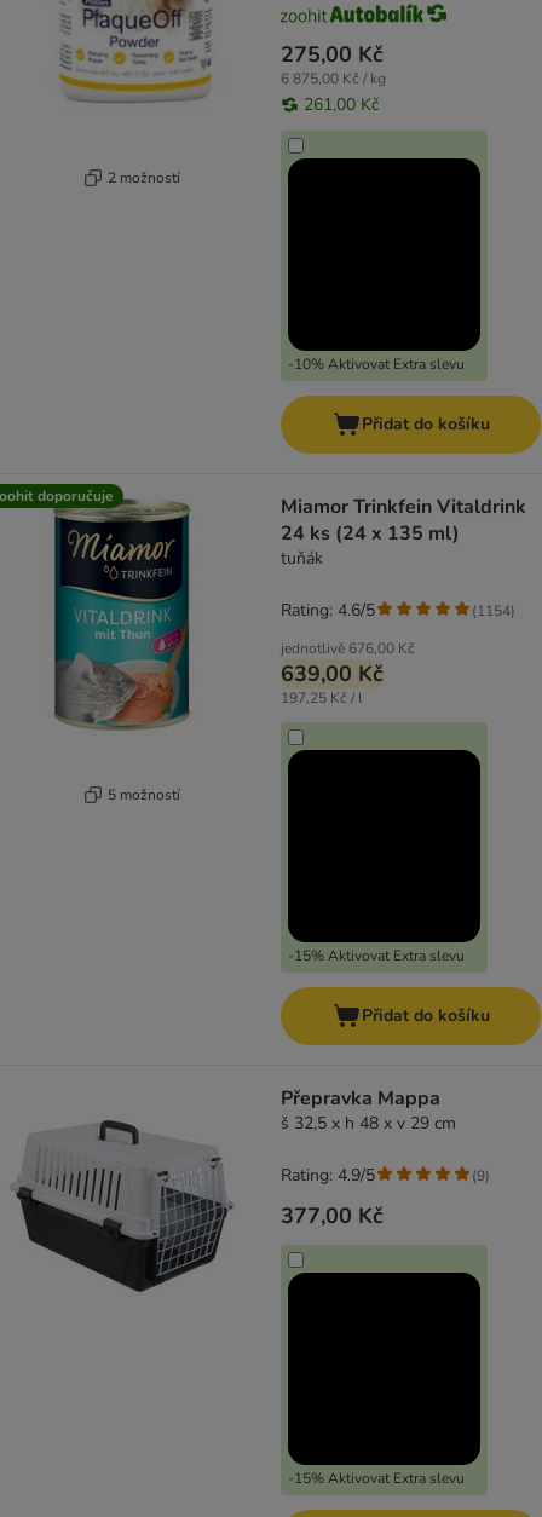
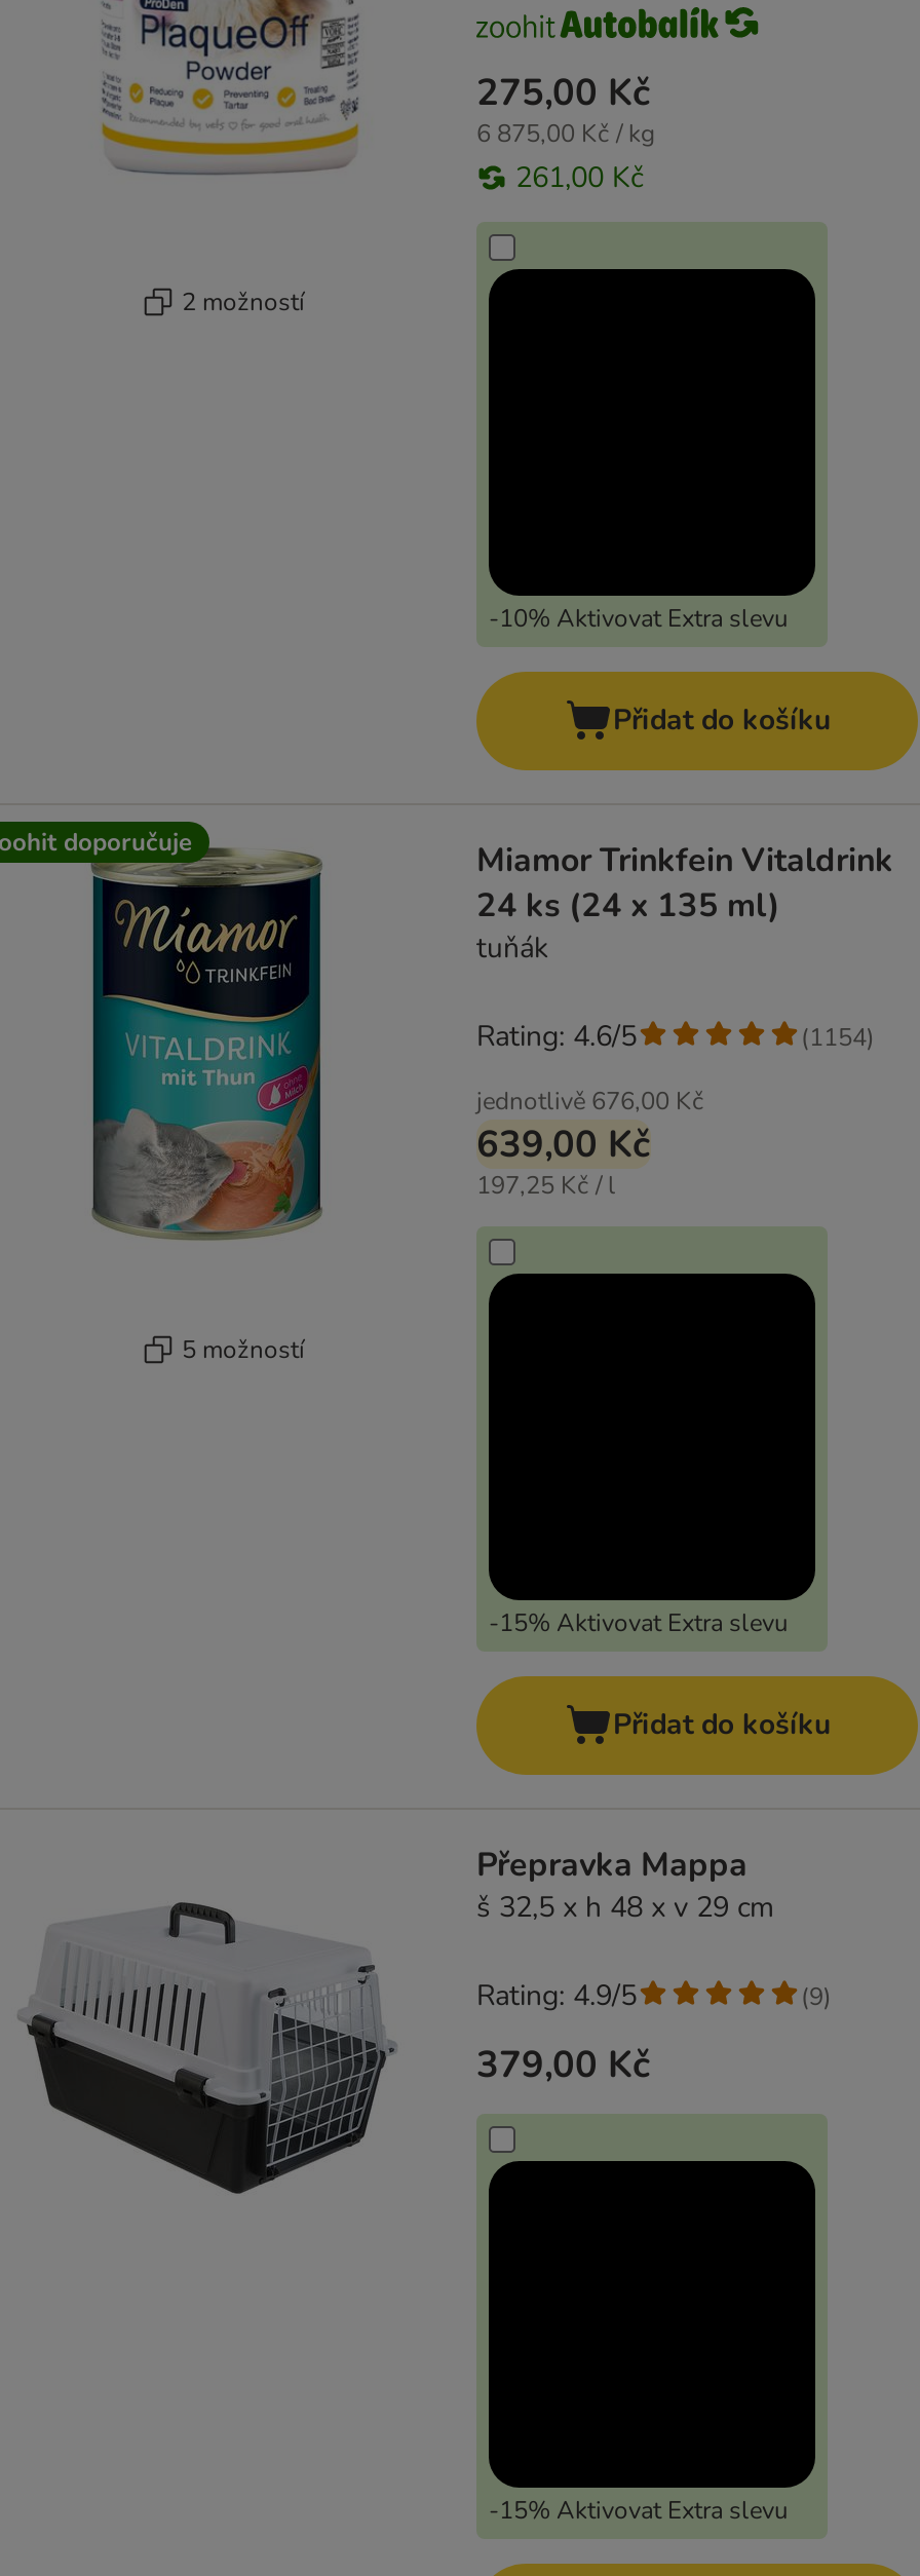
[281,1201,384,1230] 377,00 Kč -> [476,2040,651,2089] 379,00 Kč

